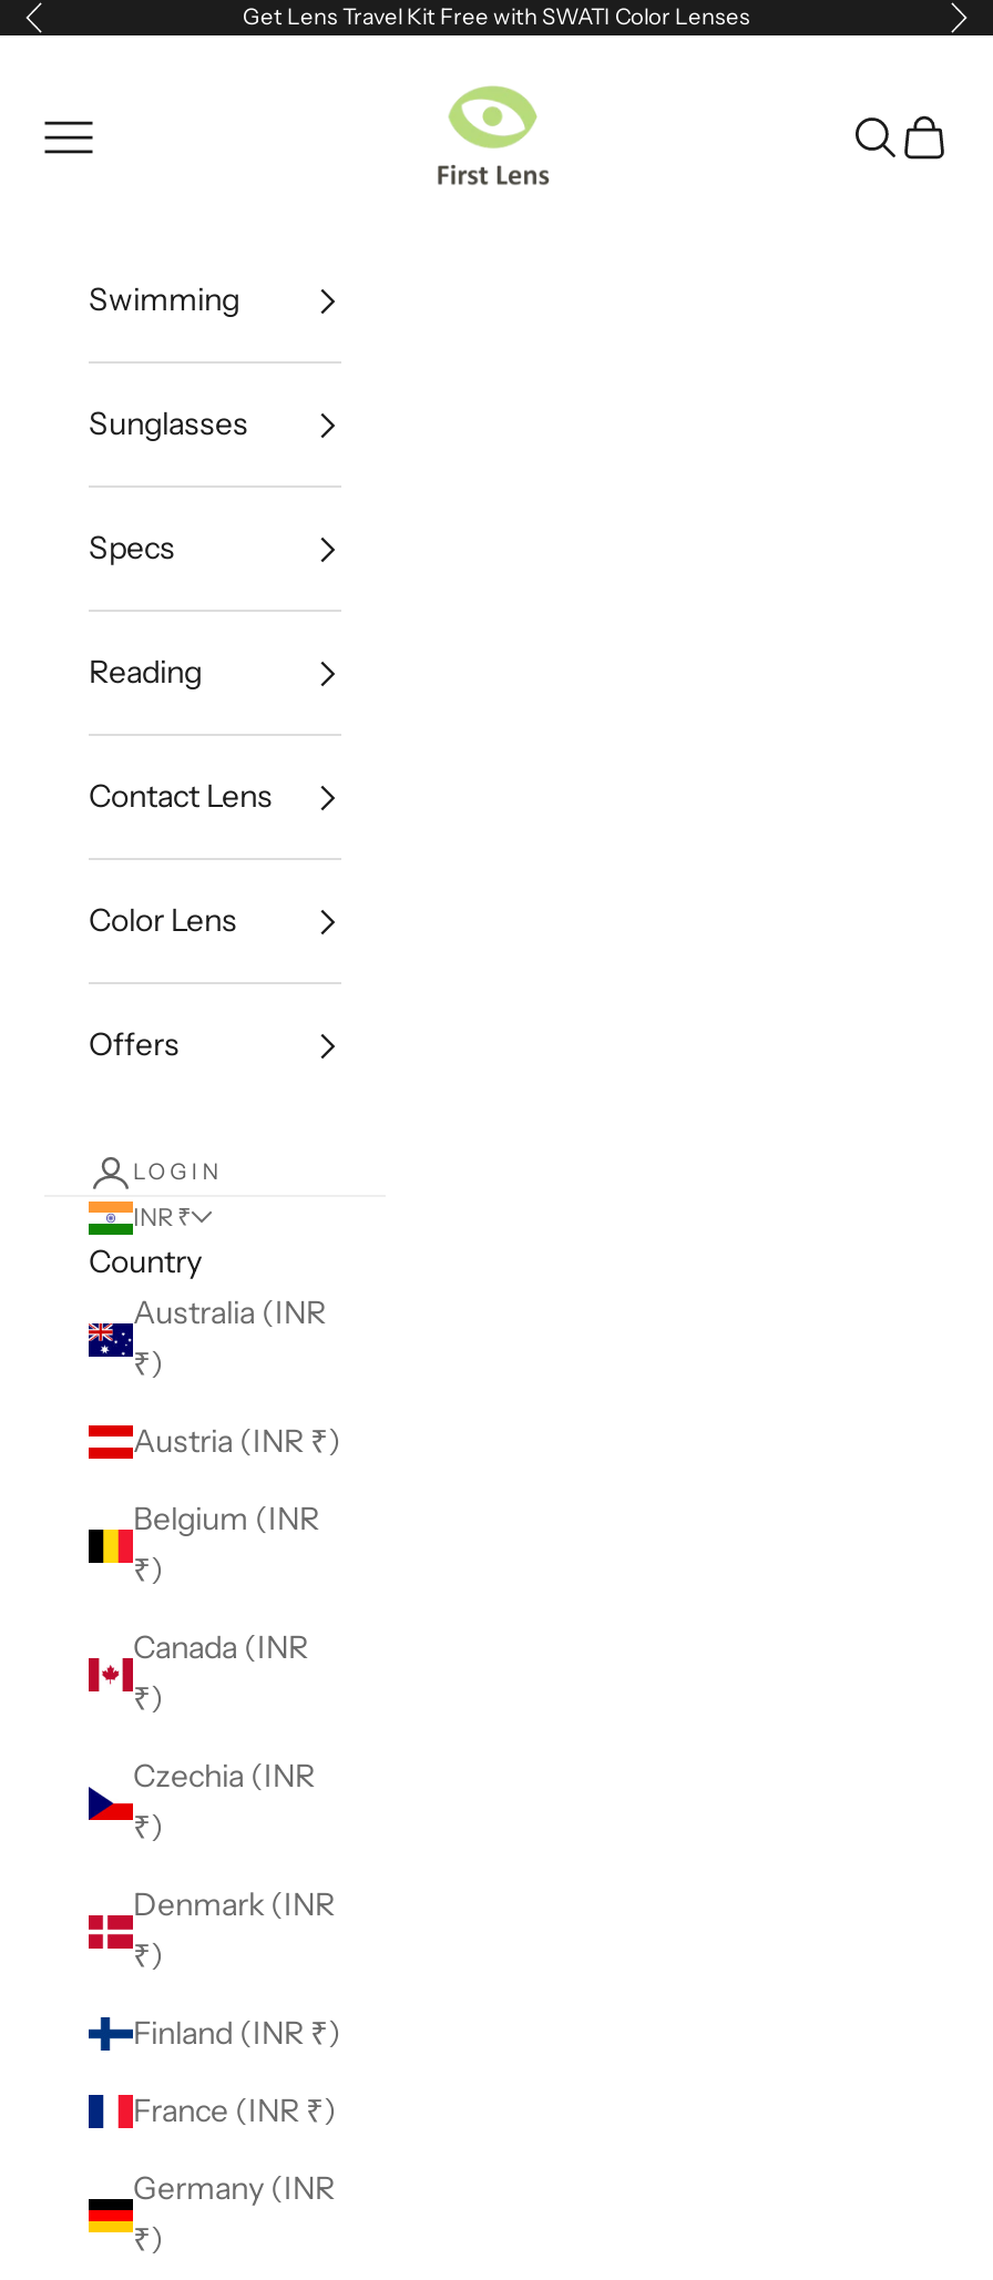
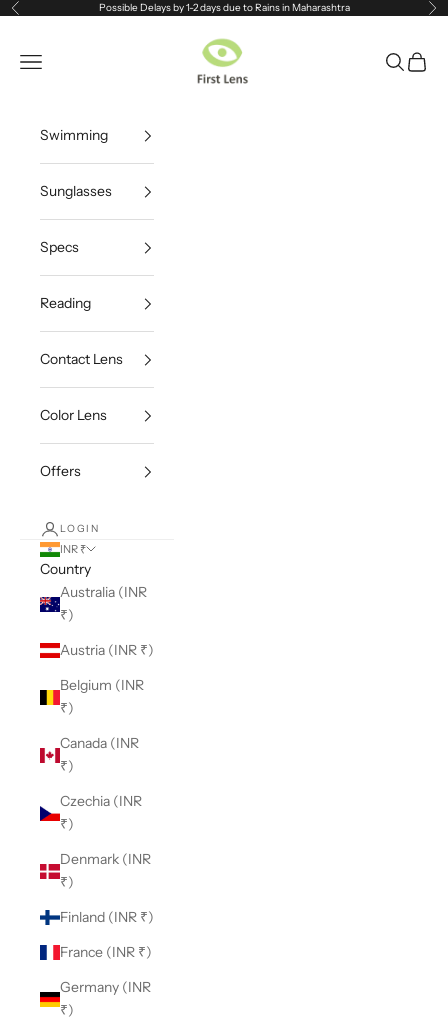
[243,2,750,31] Get Lens Travel Kit Free with SWATI Color Lenses -> [98,1,349,14] Possible Delays by 1-2 days due to Rains in Maharashtra

